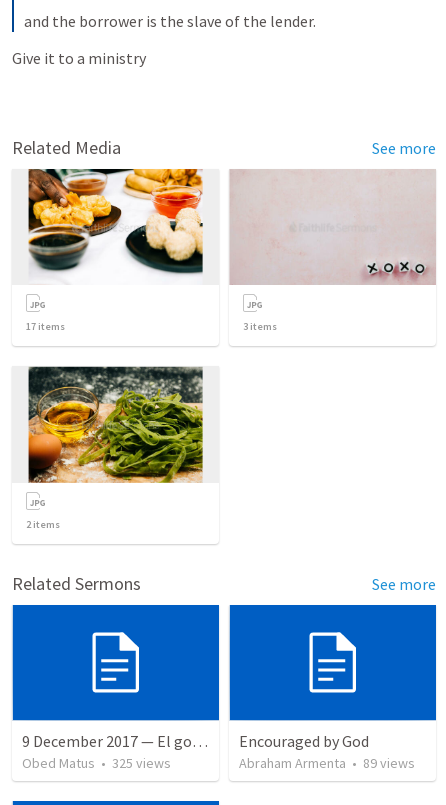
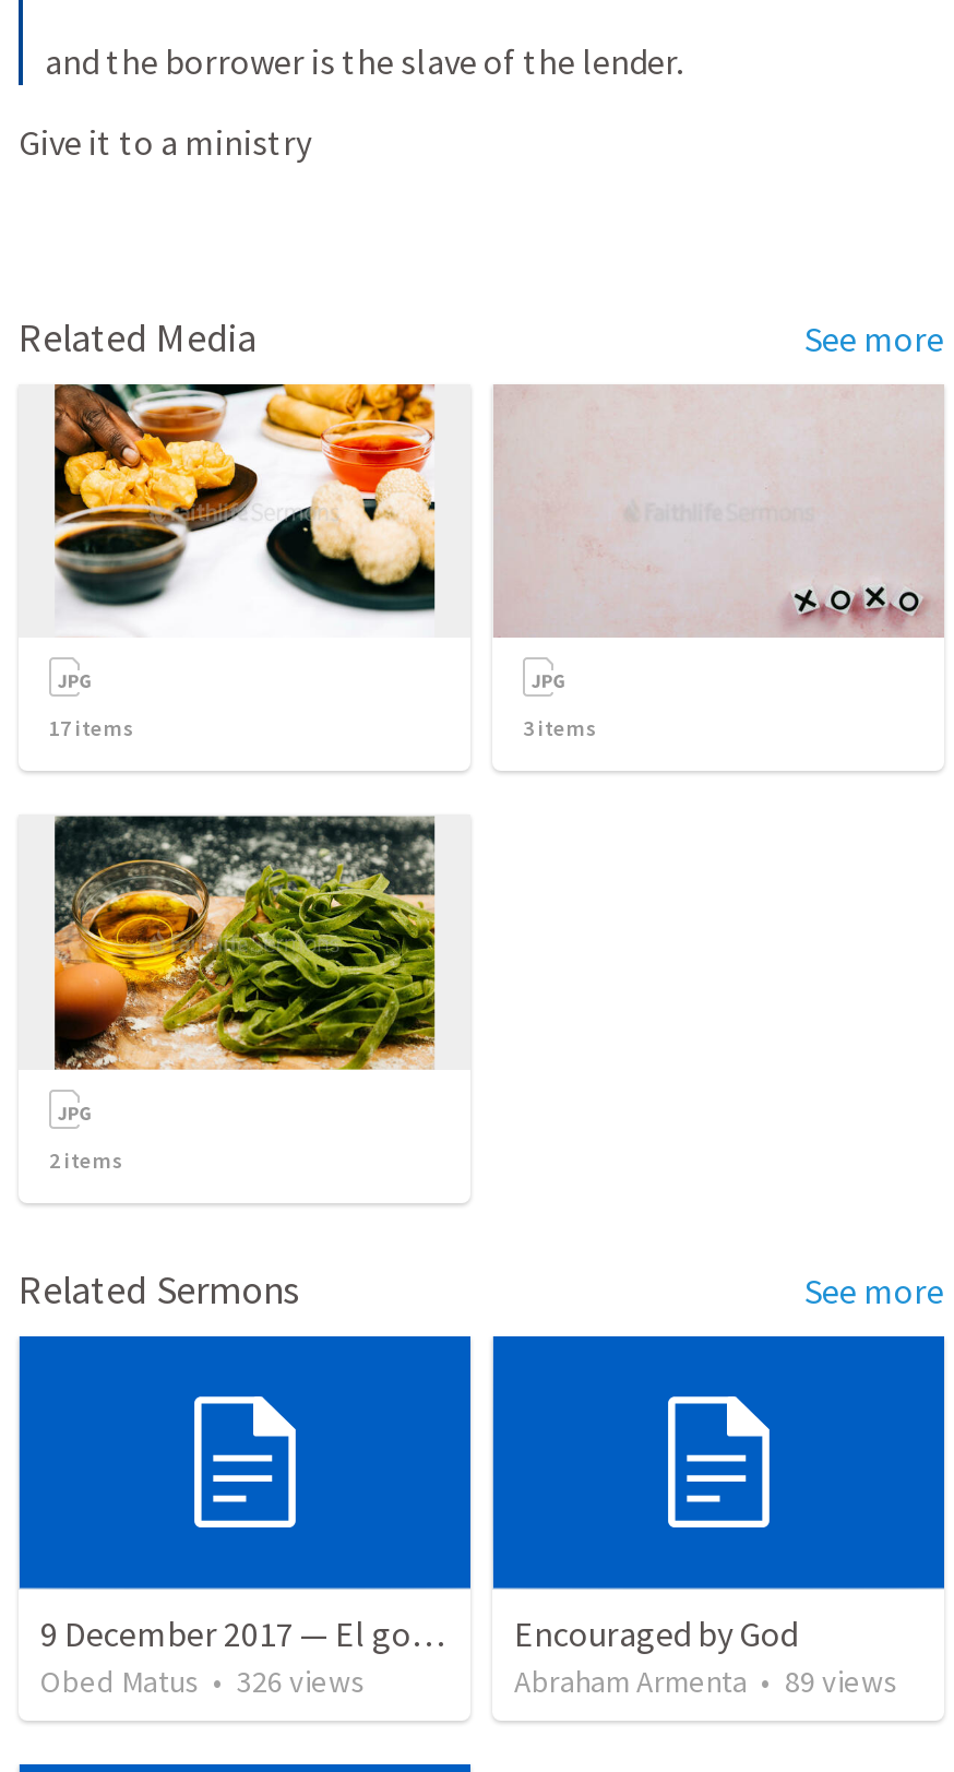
[22,754,171,772] Obed Matus • 325 views -> [40,1662,366,1701] Obed Matus • 326 views

